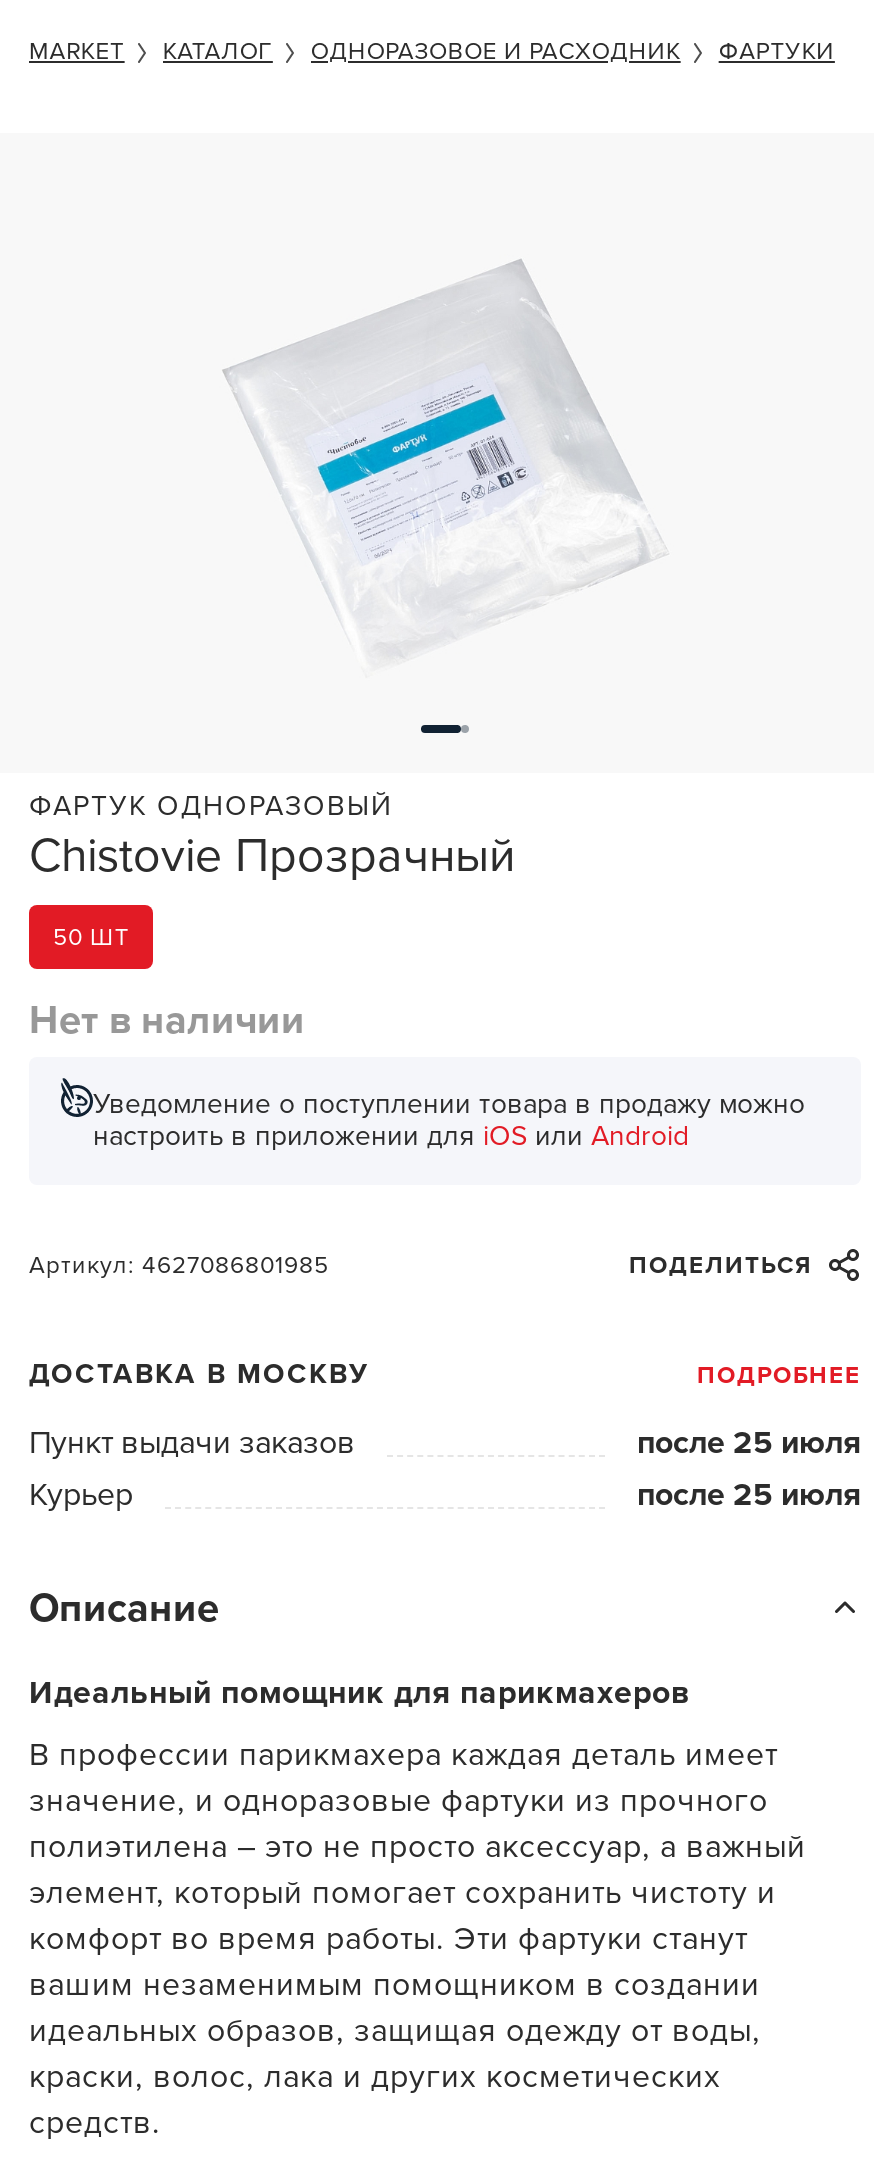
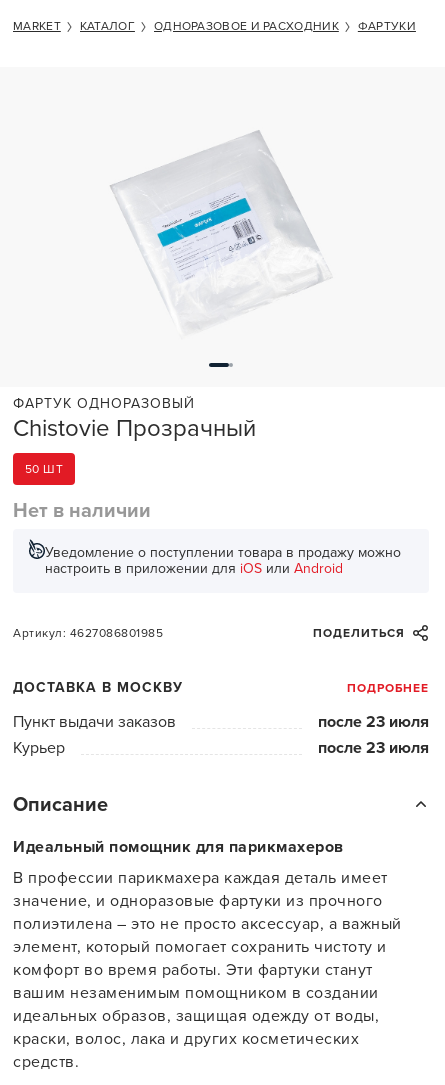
[637,1423,861,1463] после 25 июля -> [318,712,429,732] после 23 июля
[637,1475,861,1515] после 25 июля -> [318,738,429,758] после 23 июля

